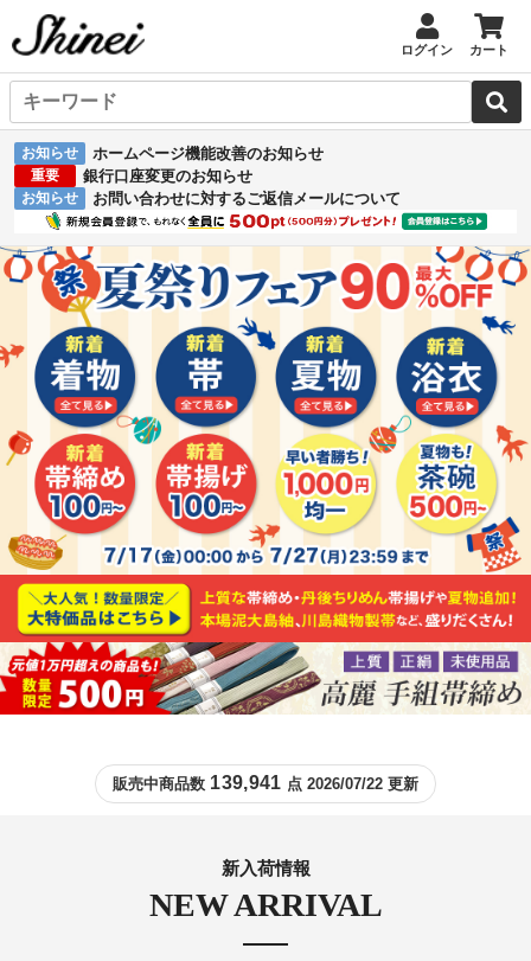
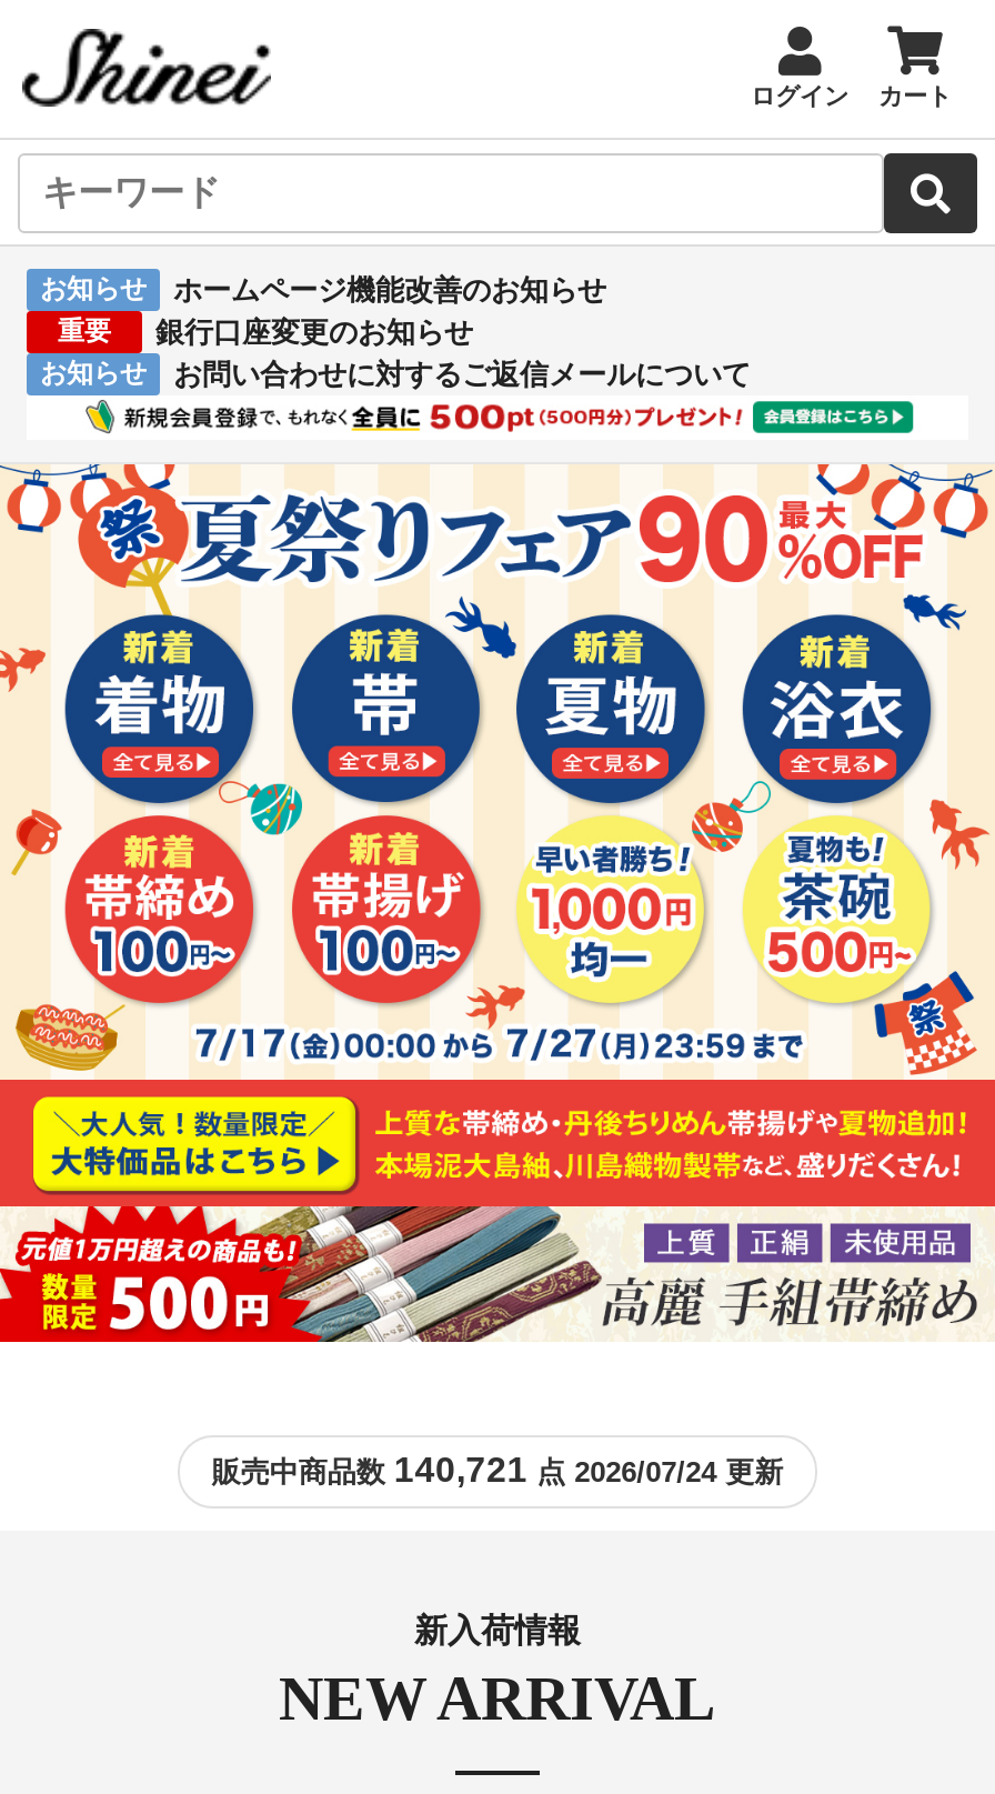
[113,773,418,793] 販売中商品数139,941点 2026/07/22 更新 -> [212,1451,783,1489] 販売中商品数140,721点 2026/07/24 更新

